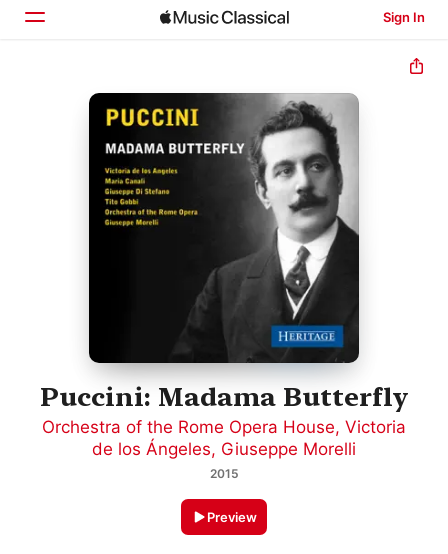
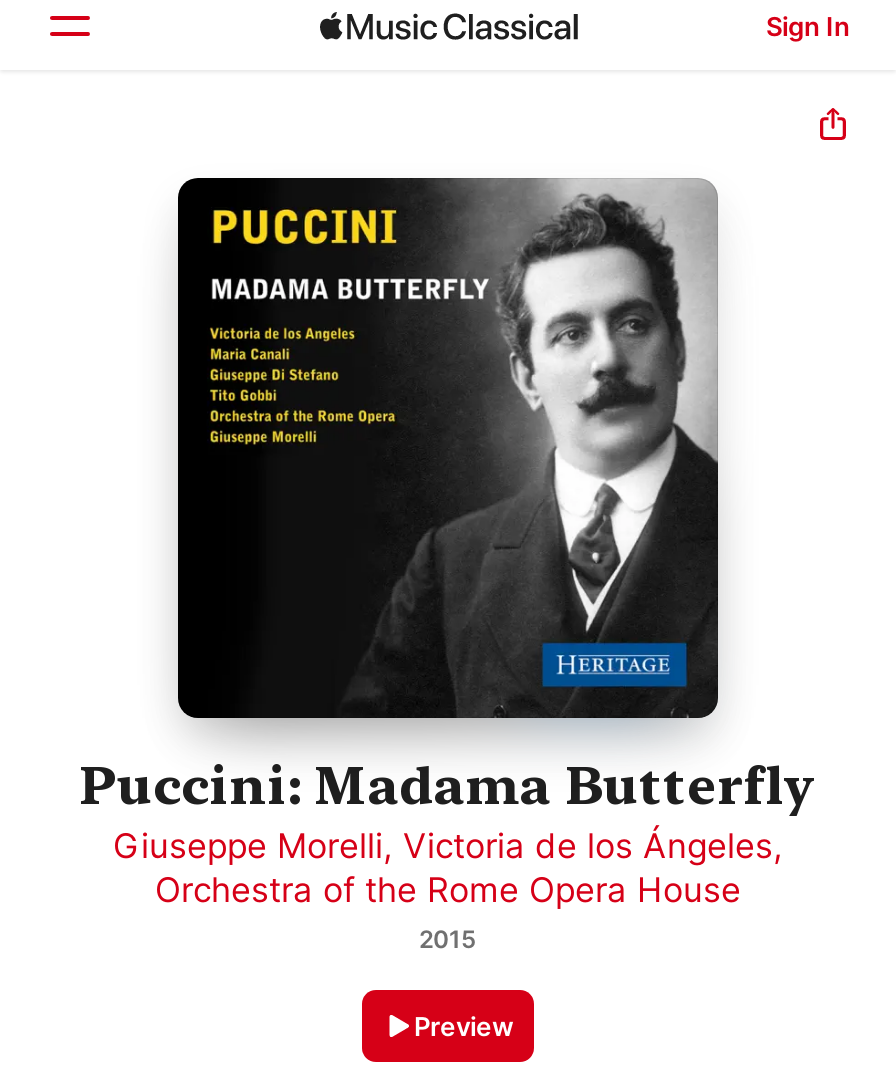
[42,417,406,459] Orchestra of the Rome Opera House, Victoria | de los Ángeles, Giuseppe Morelli -> [113,827,783,911] Giuseppe Morelli, Victoria de los Ángeles, | Orchestra of the Rome Opera House

